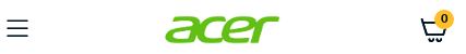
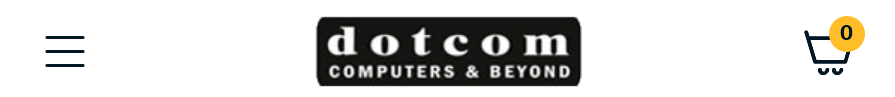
[154,10,299,48] [image] -> [313,14,583,88] [image]

